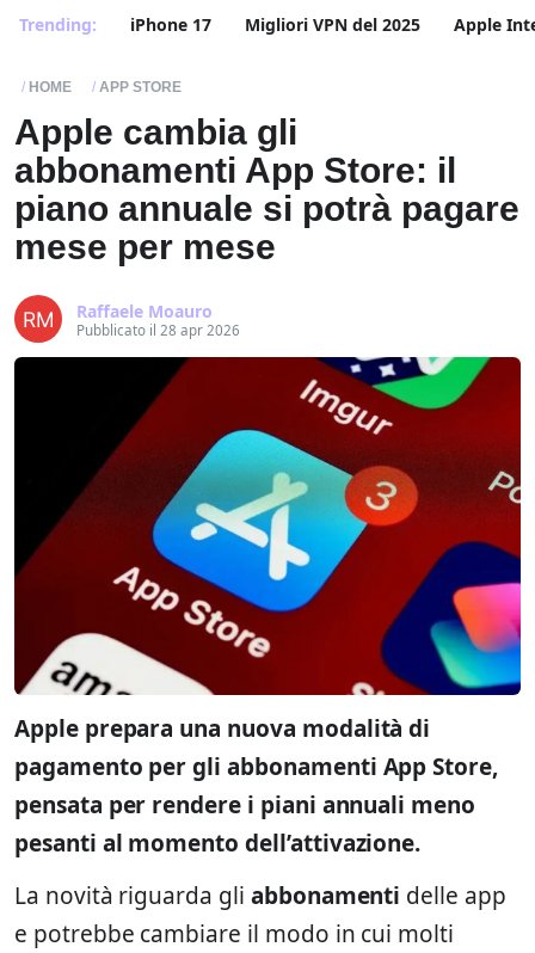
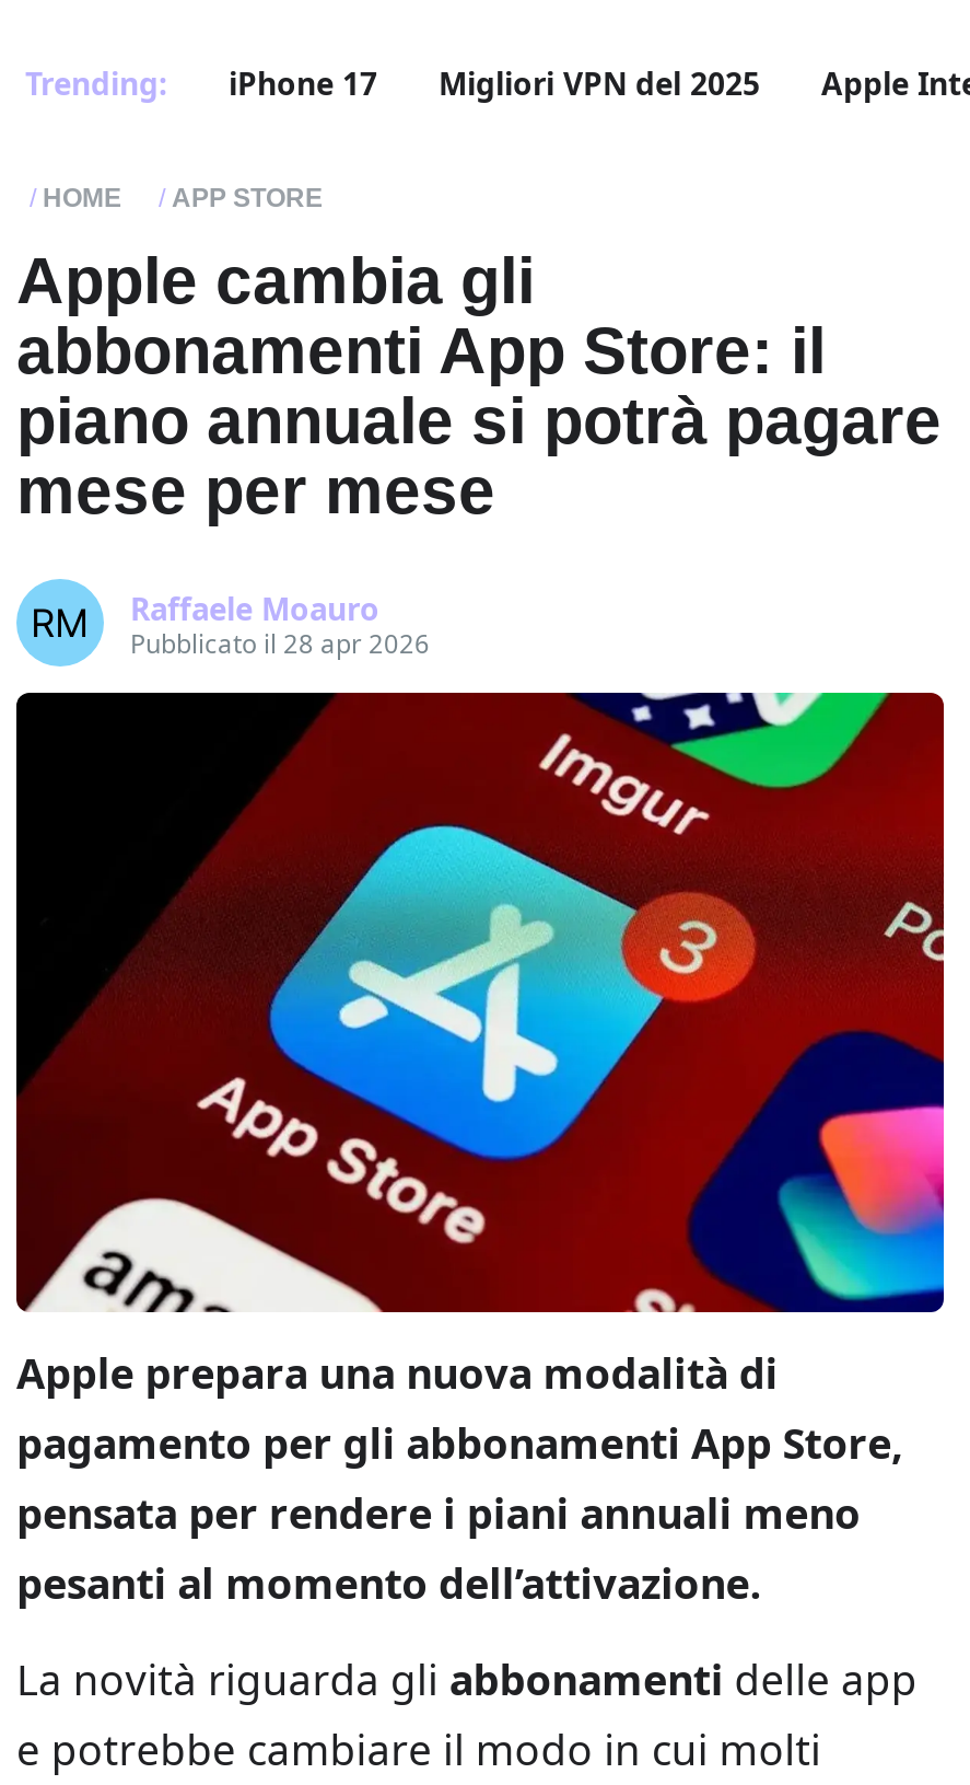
[13,294,63,344] [image] -> [14,577,106,669] [image]

